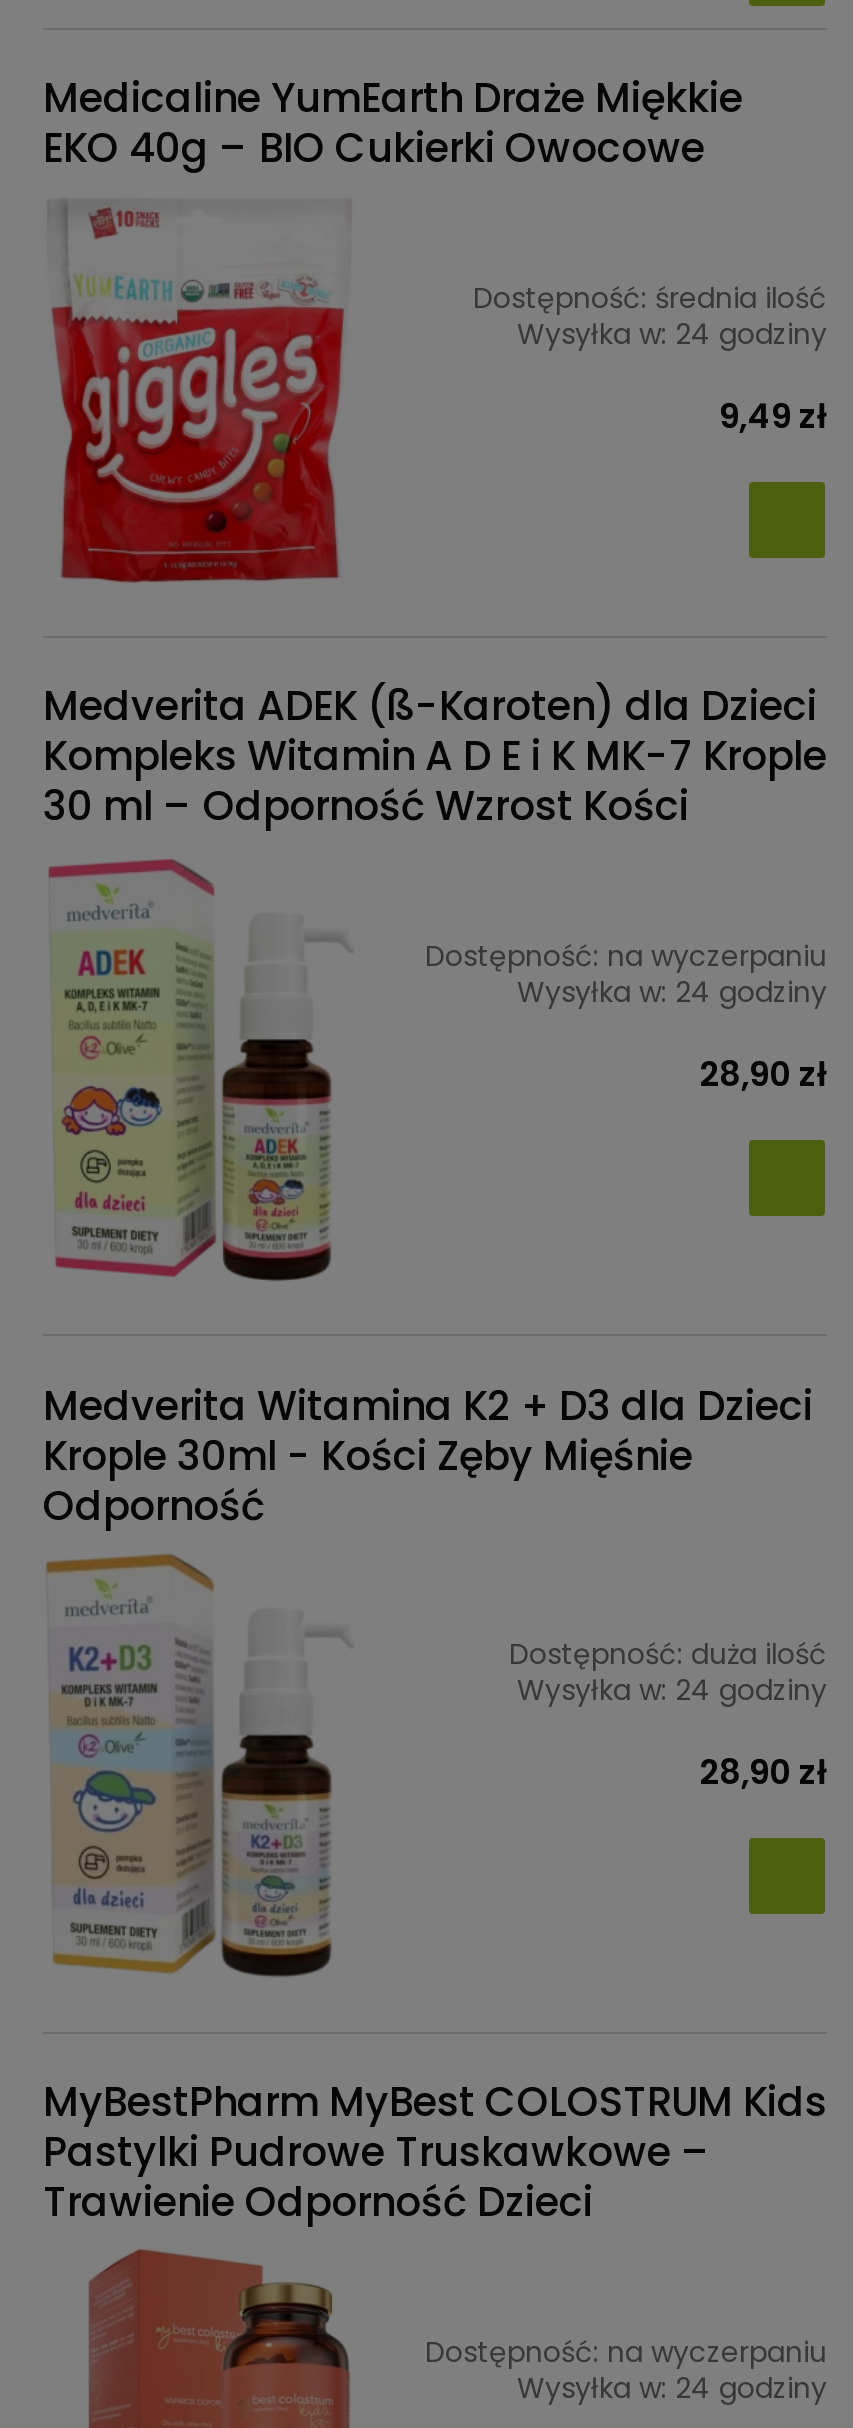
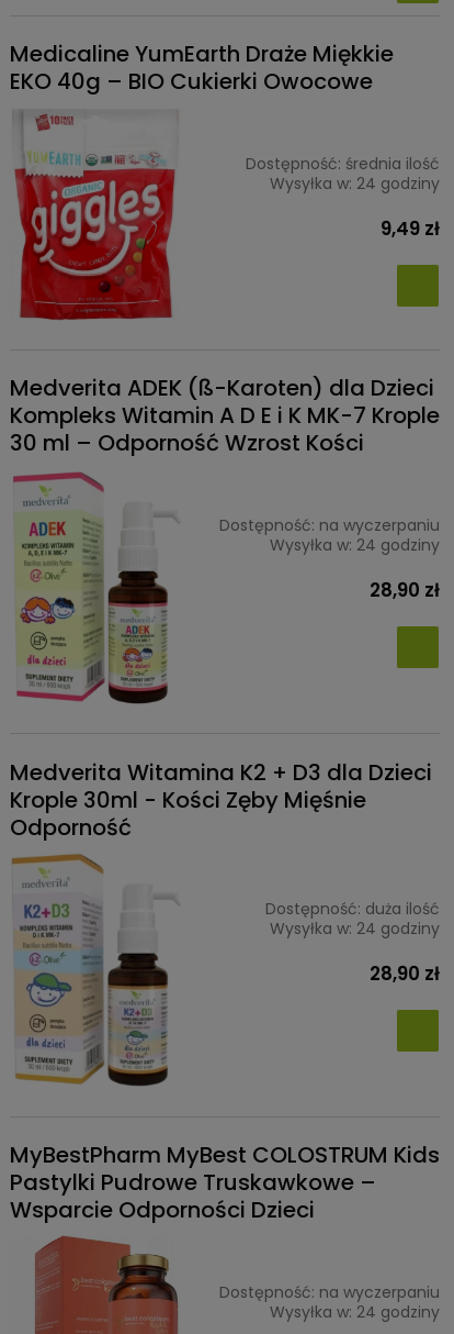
[43,2174,593,2230] Trawienie Odporność Dzieci -> [10,1195,315,1225] Wsparcie Odporności Dzieci

